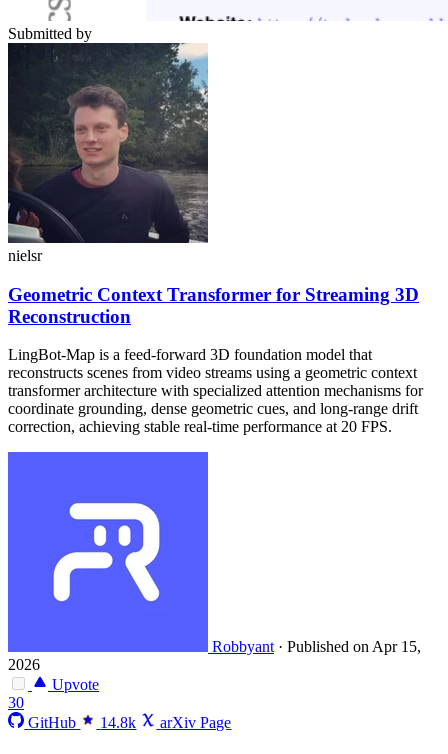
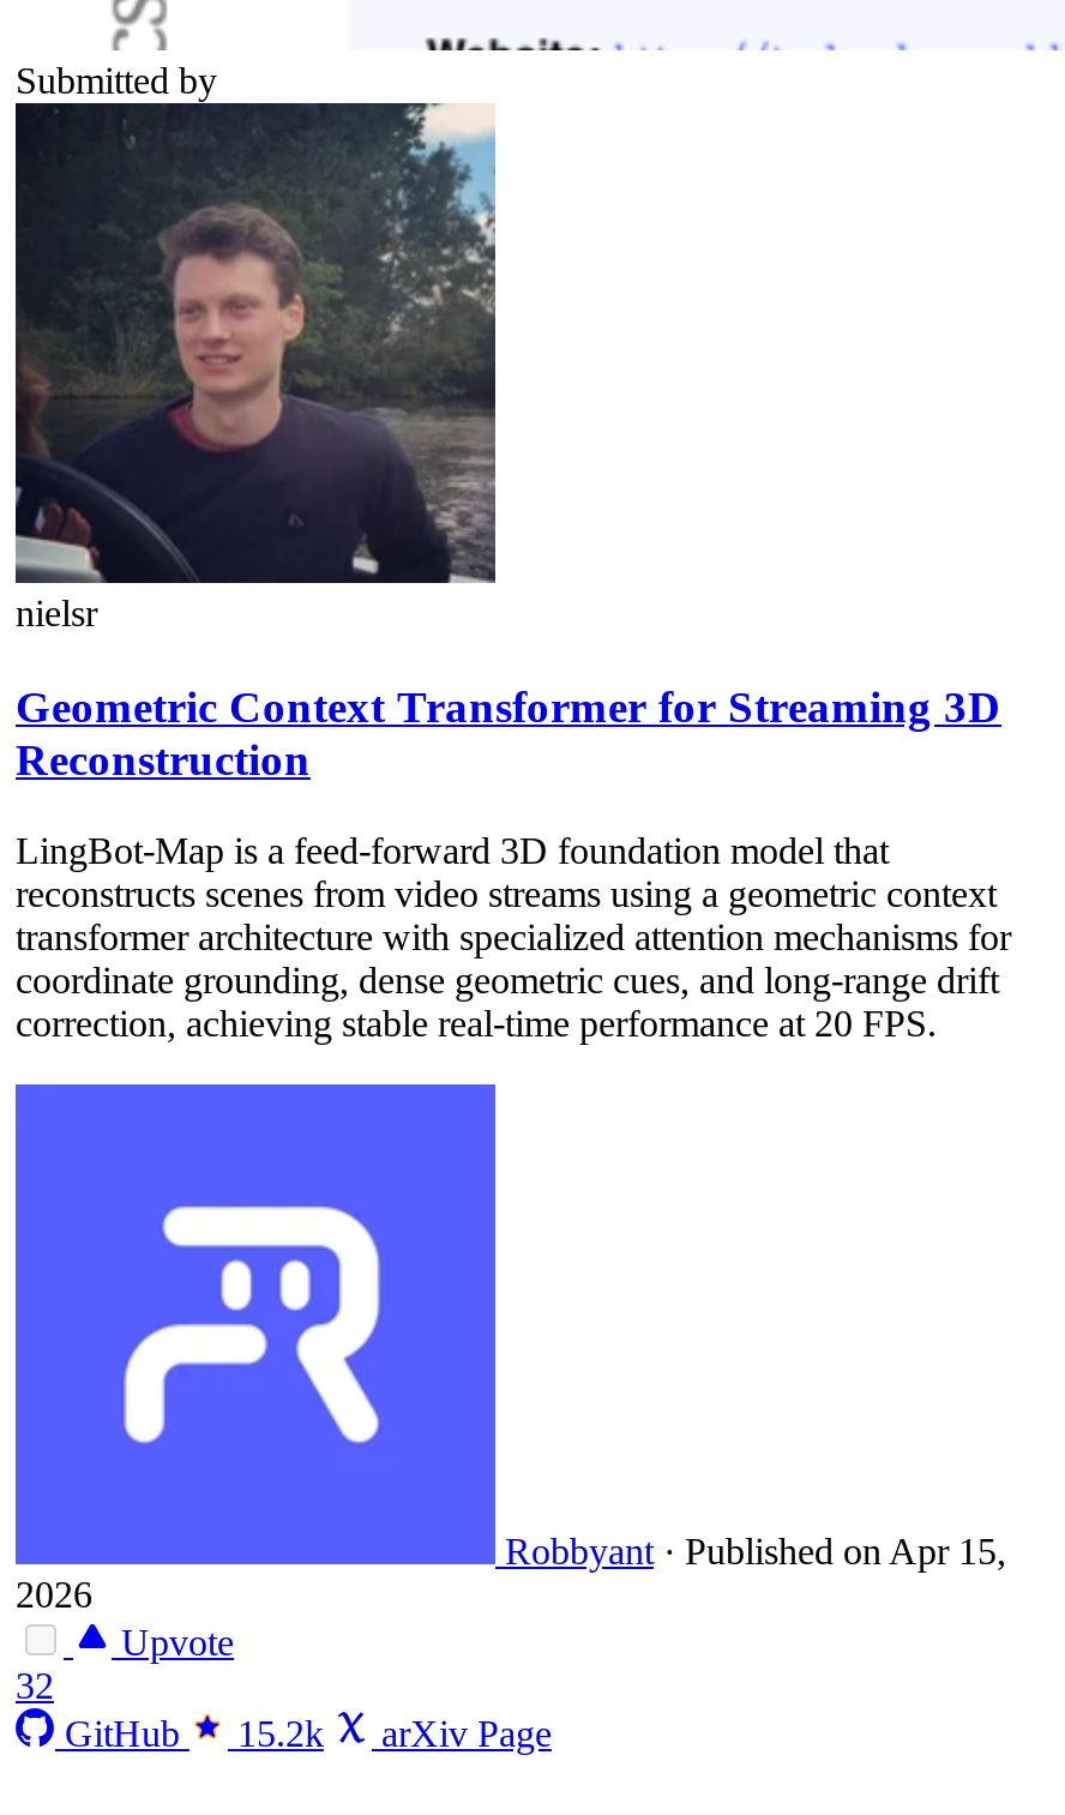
[8,694,24,711] 30 -> [16,1666,54,1707] 32
[28,714,231,731] GitHub 14.8k arXiv Page -> [65,1714,552,1755] GitHub 15.2k arXiv Page

